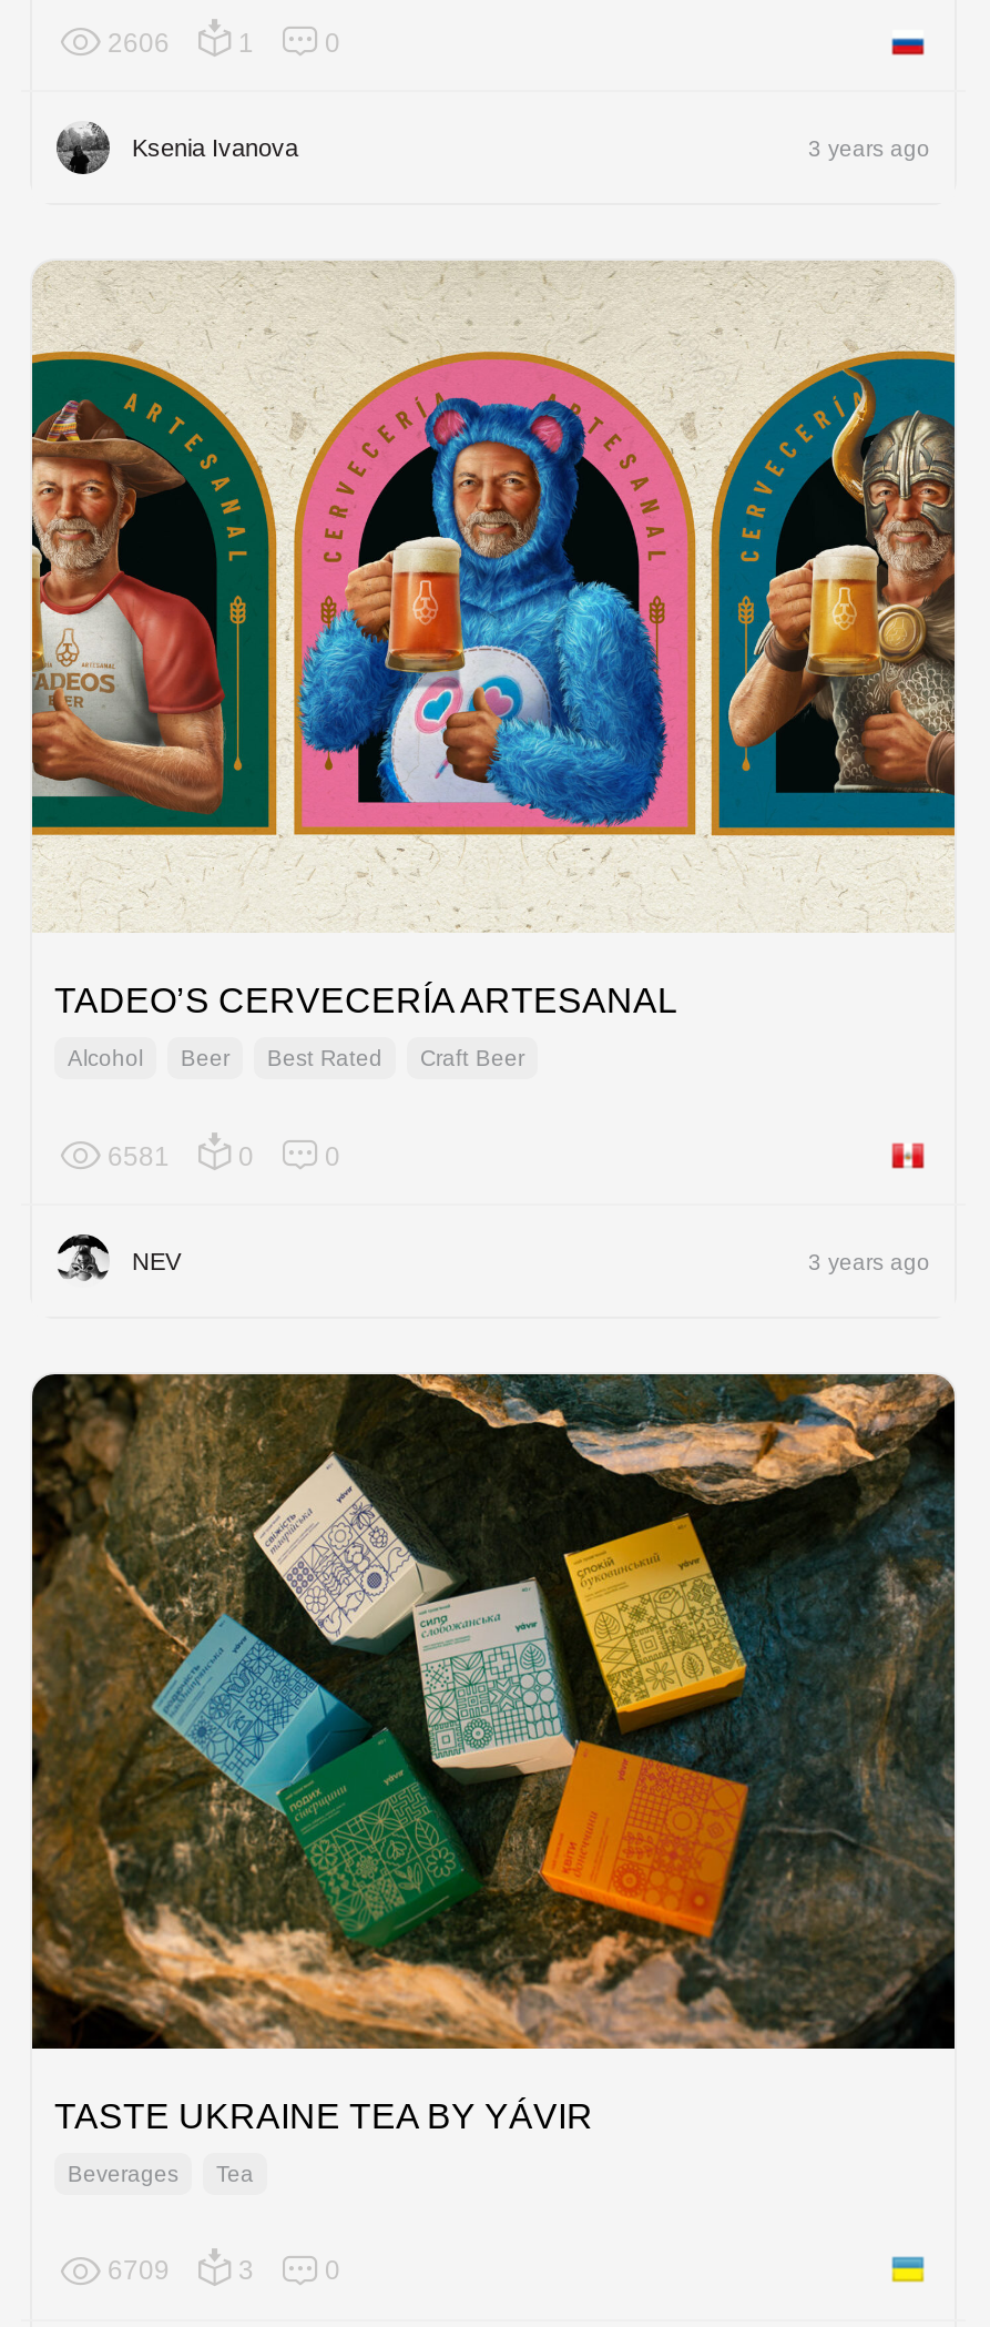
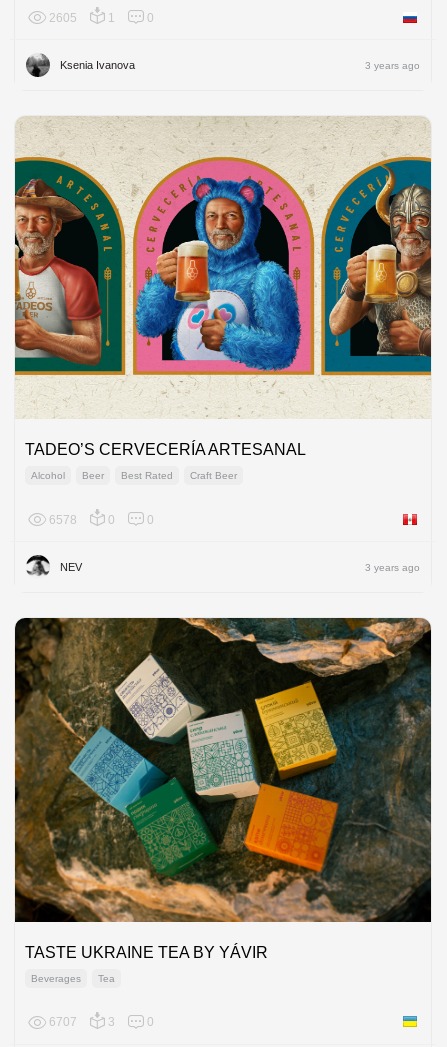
[108,27,170,58] 2606 -> [49,11,77,25] 2605
[108,1141,170,1172] 6581 -> [49,513,77,527] 6578
[108,2255,170,2286] 6709 -> [49,1015,77,1029] 6707

